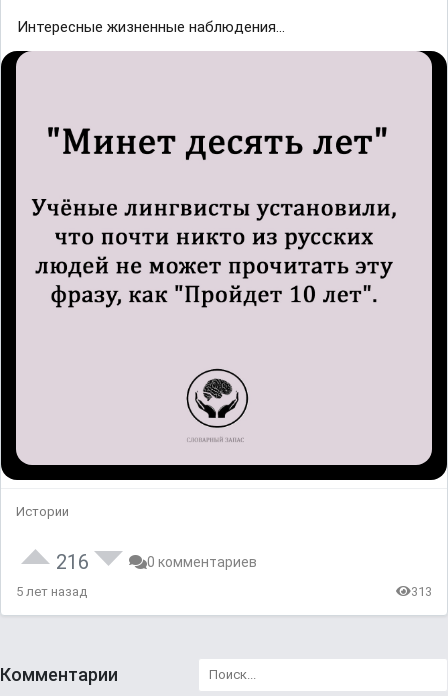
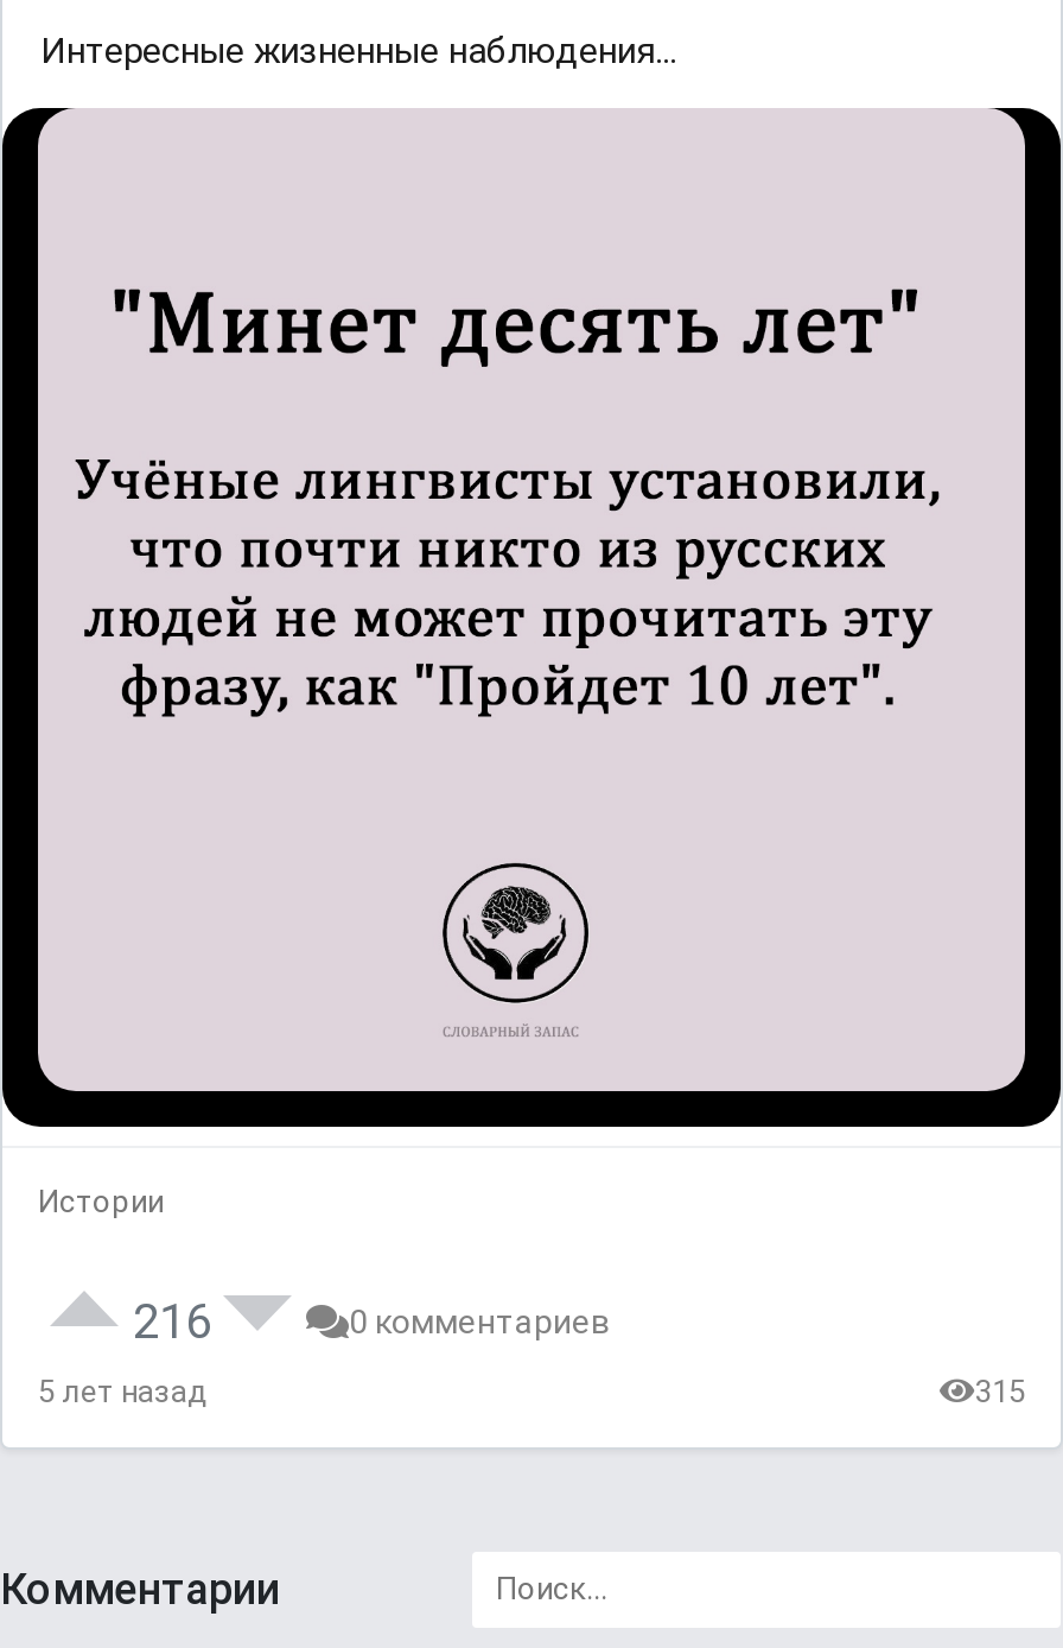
[411,584,432,599] 313 -> [975,1374,1025,1409] 315

